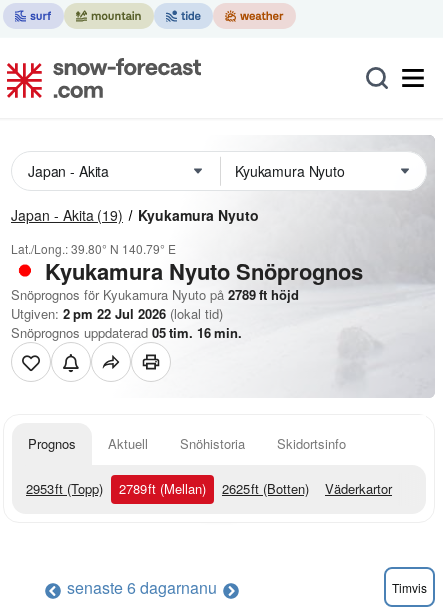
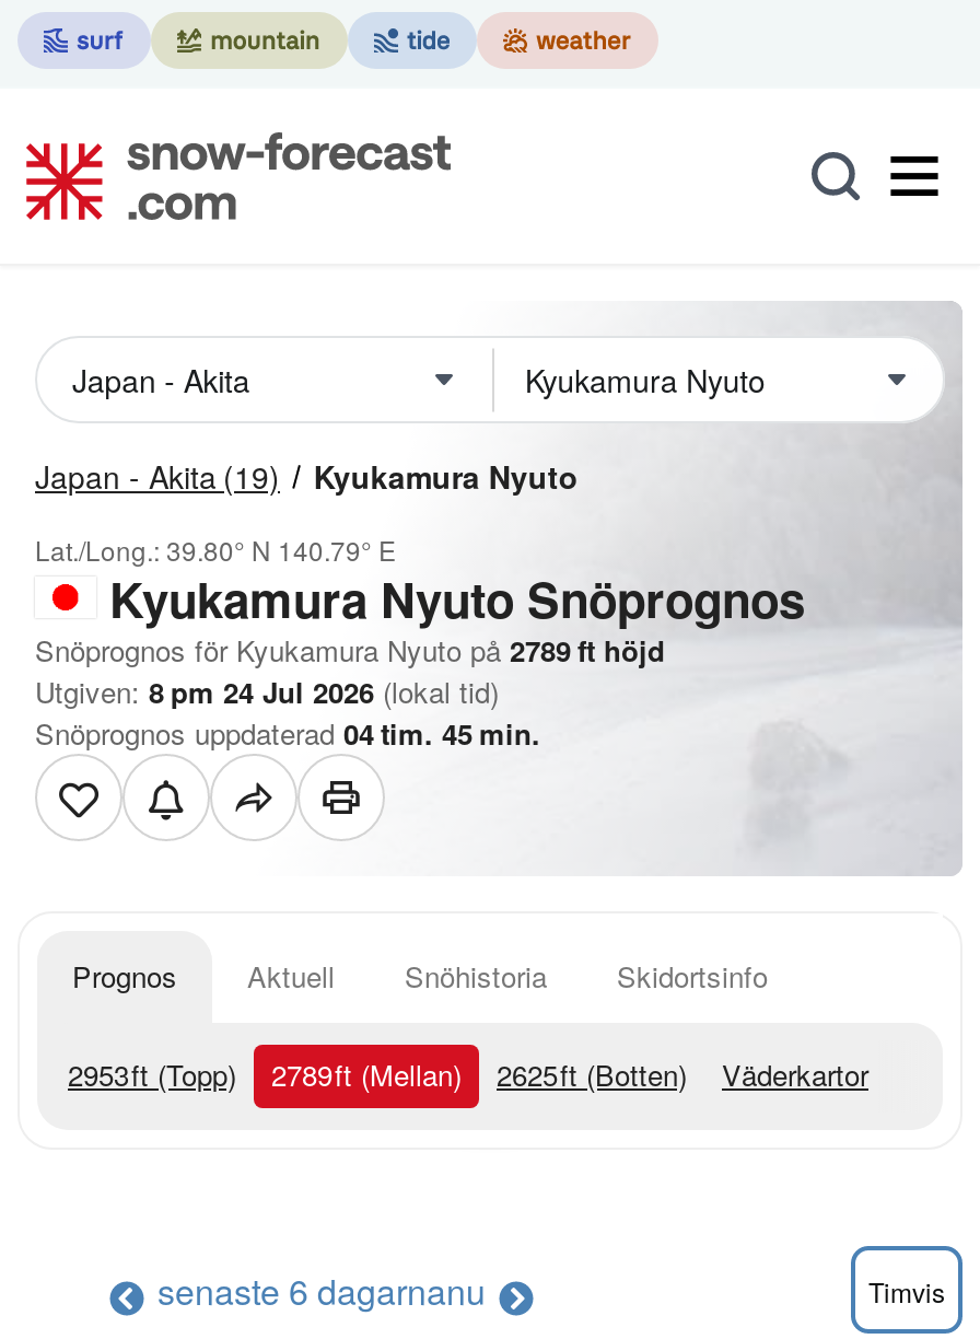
[11,304,223,323] Utgiven: 2 pm 22 Jul 2026 (lokal tid) -> [35,671,499,712] Utgiven: 8 pm 24 Jul 2026 (lokal tid)
[11,323,242,342] Snöprognos uppdaterad 05tim. 16 min. -> [35,712,540,754] Snöprognos uppdaterad 04tim. 45 min.

